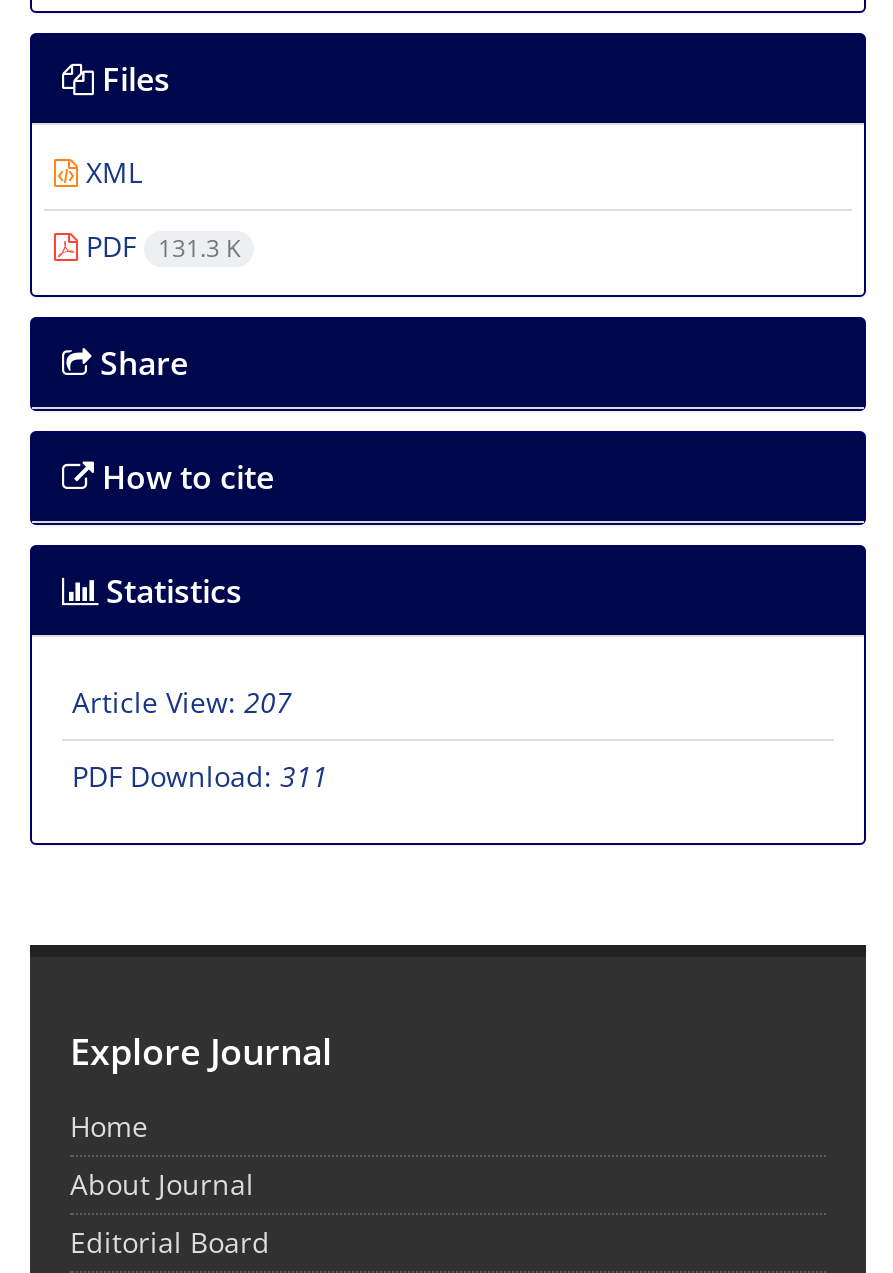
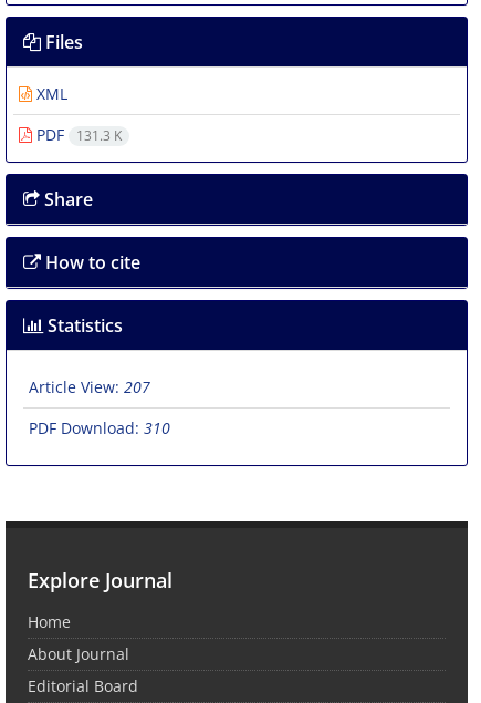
[72,757,328,795] PDF Download: 311 -> [29,418,170,439] PDF Download: 310

